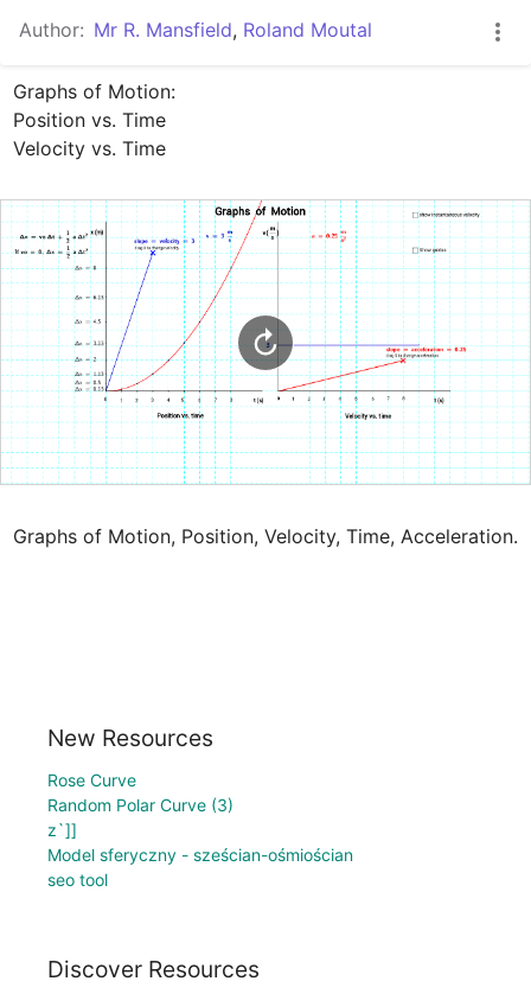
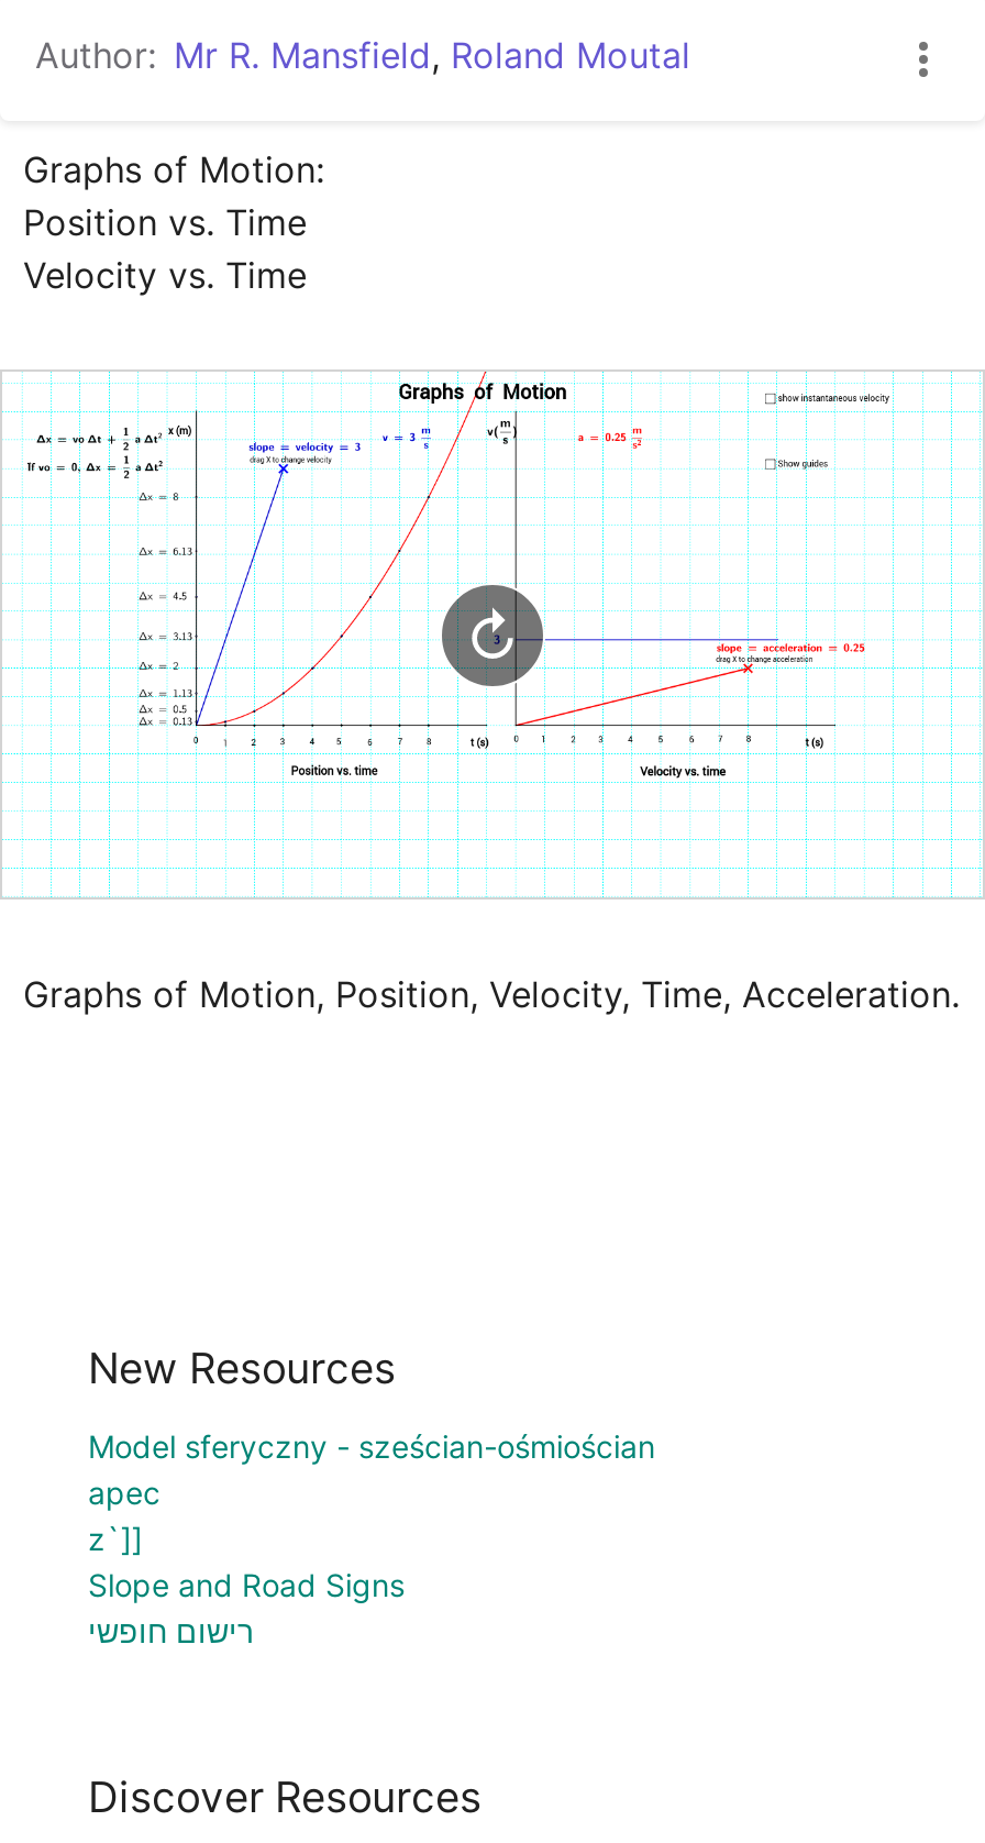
[47,770,233,815] Rose Curve | Random Polar Curve (3) -> [88,1473,161,1510] apec
moved [47,844,353,864] -> [88,1427,655,1464]: Model sferyczny - sześcian-ośmiościan
[47,869,108,889] seo tool -> [88,1565,405,1649] Slope and Road Signs | רישום חופשי

